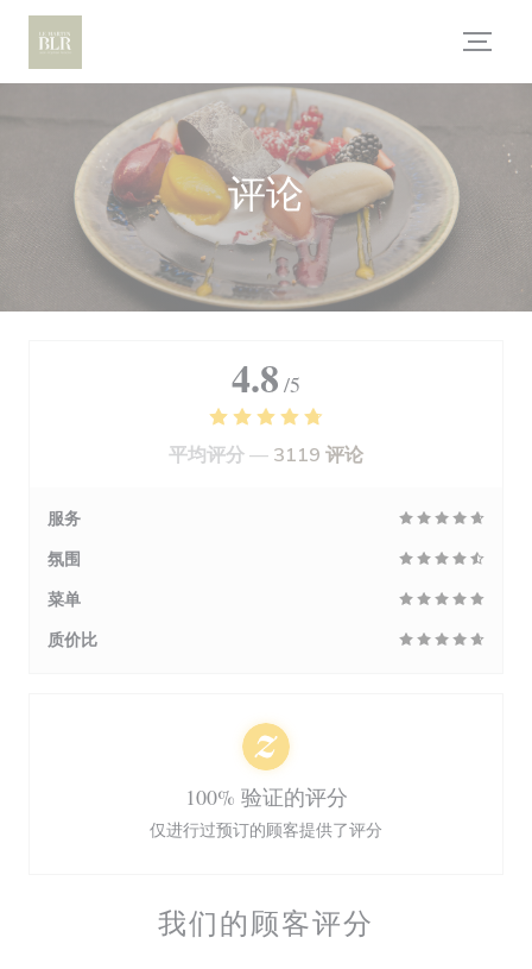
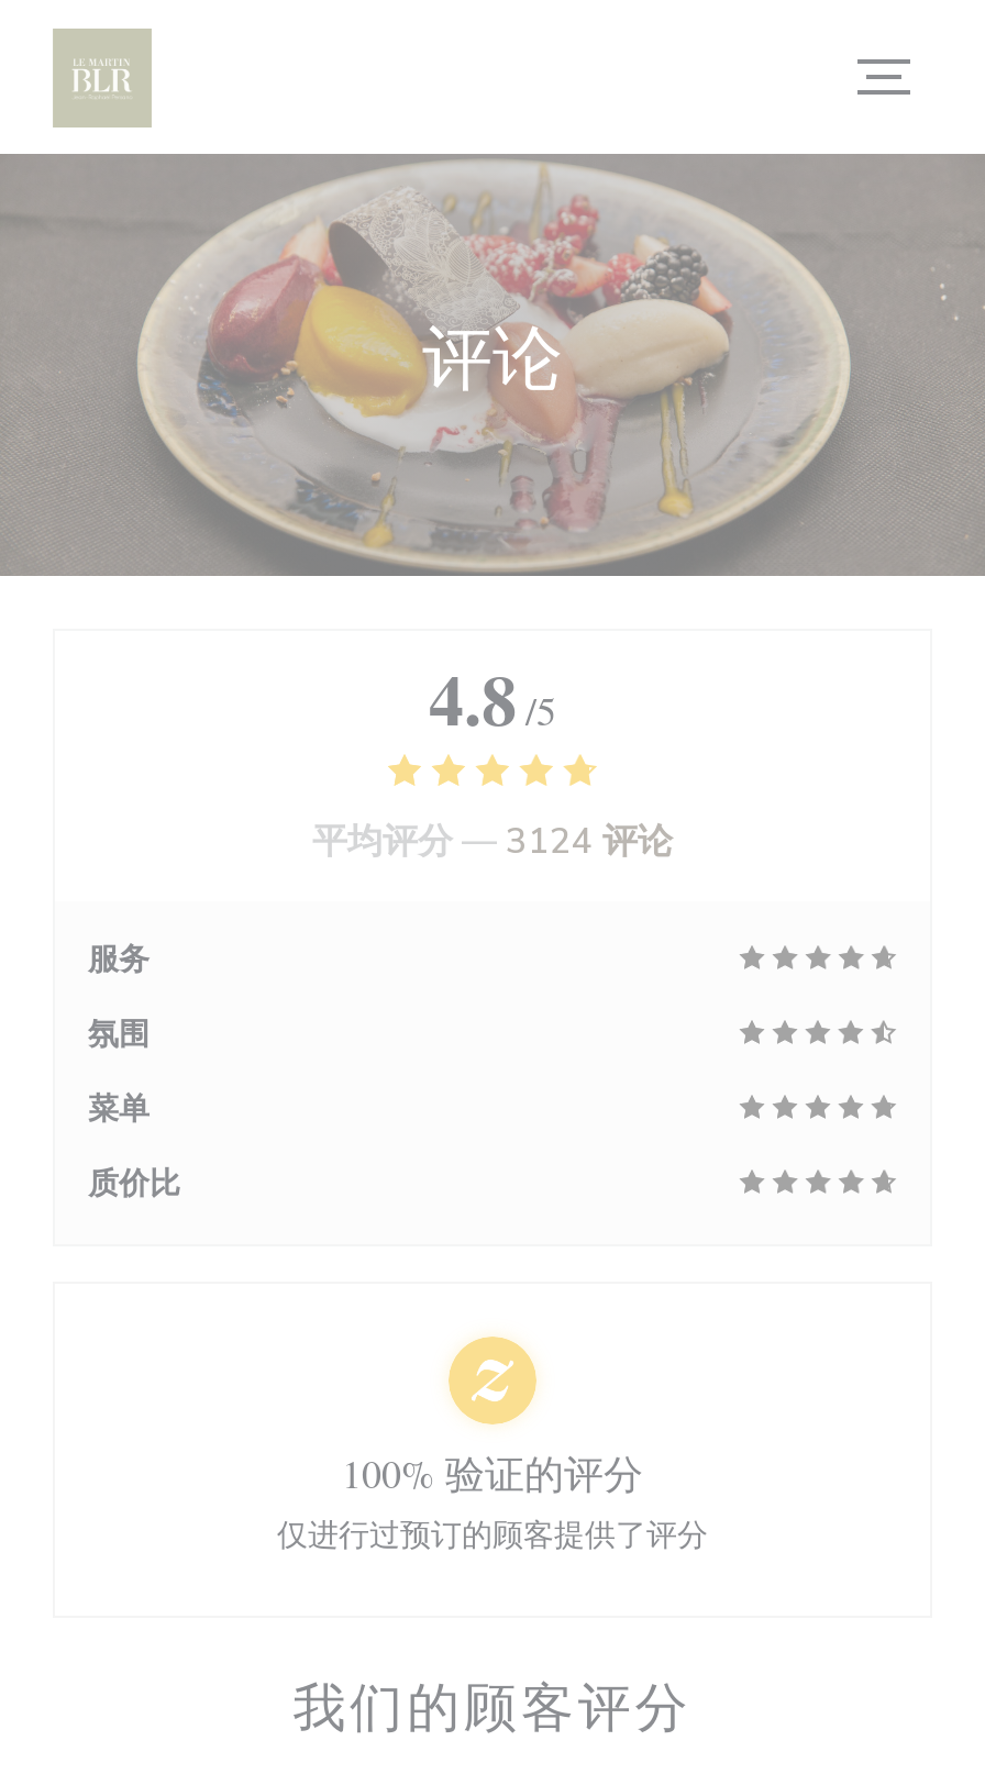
[169,442,363,468] 平均评分 — 3119 评论 -> [312,818,673,866] 平均评分 — 3124 评论

